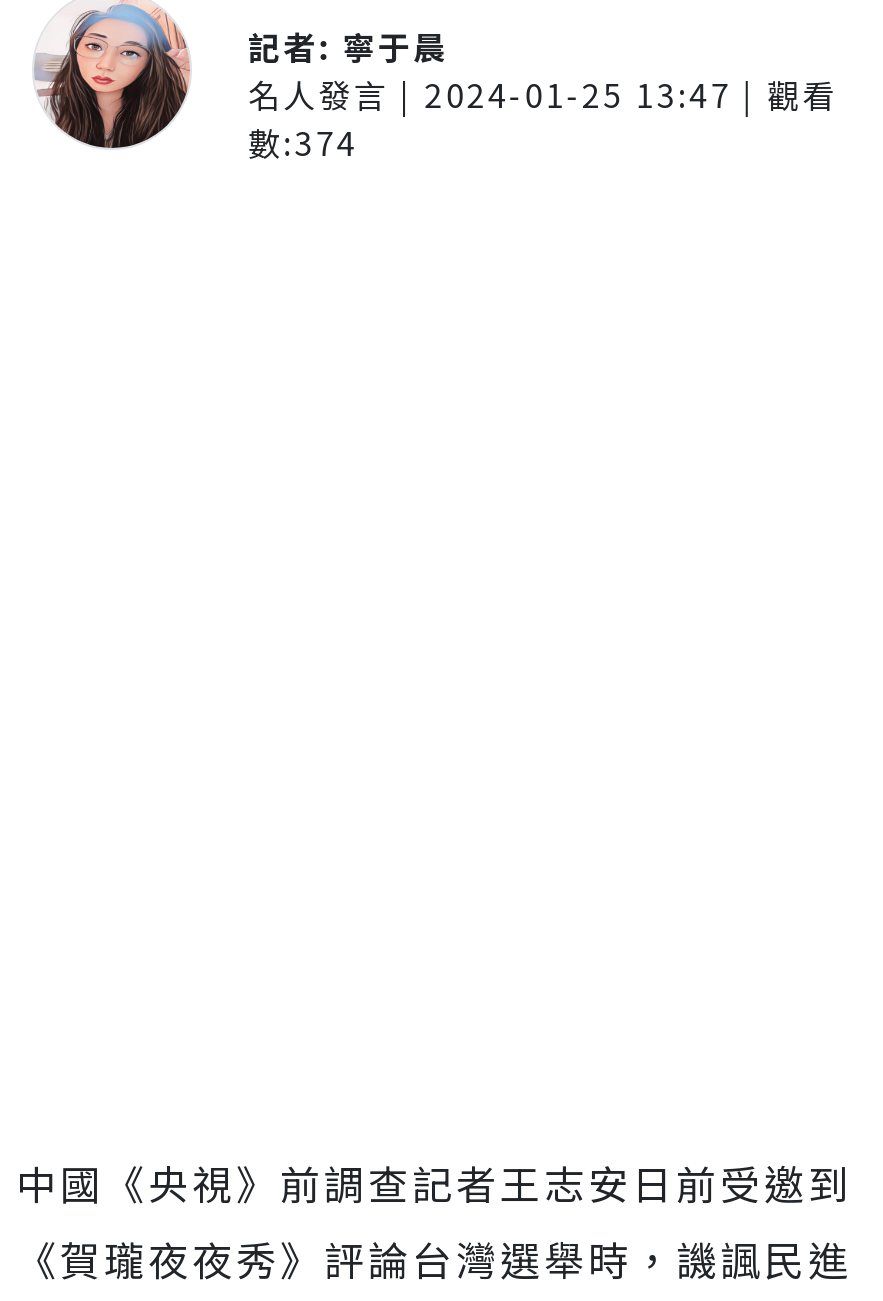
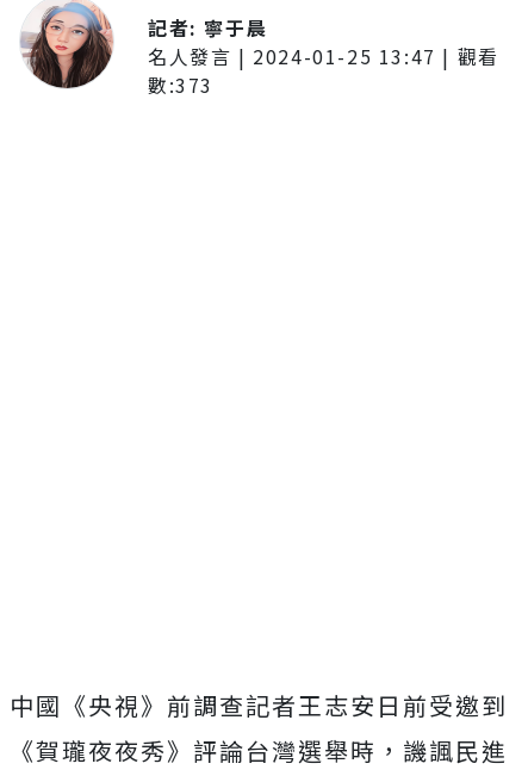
[248,118,358,166] 數:374 -> [148,70,213,99] 數:373

